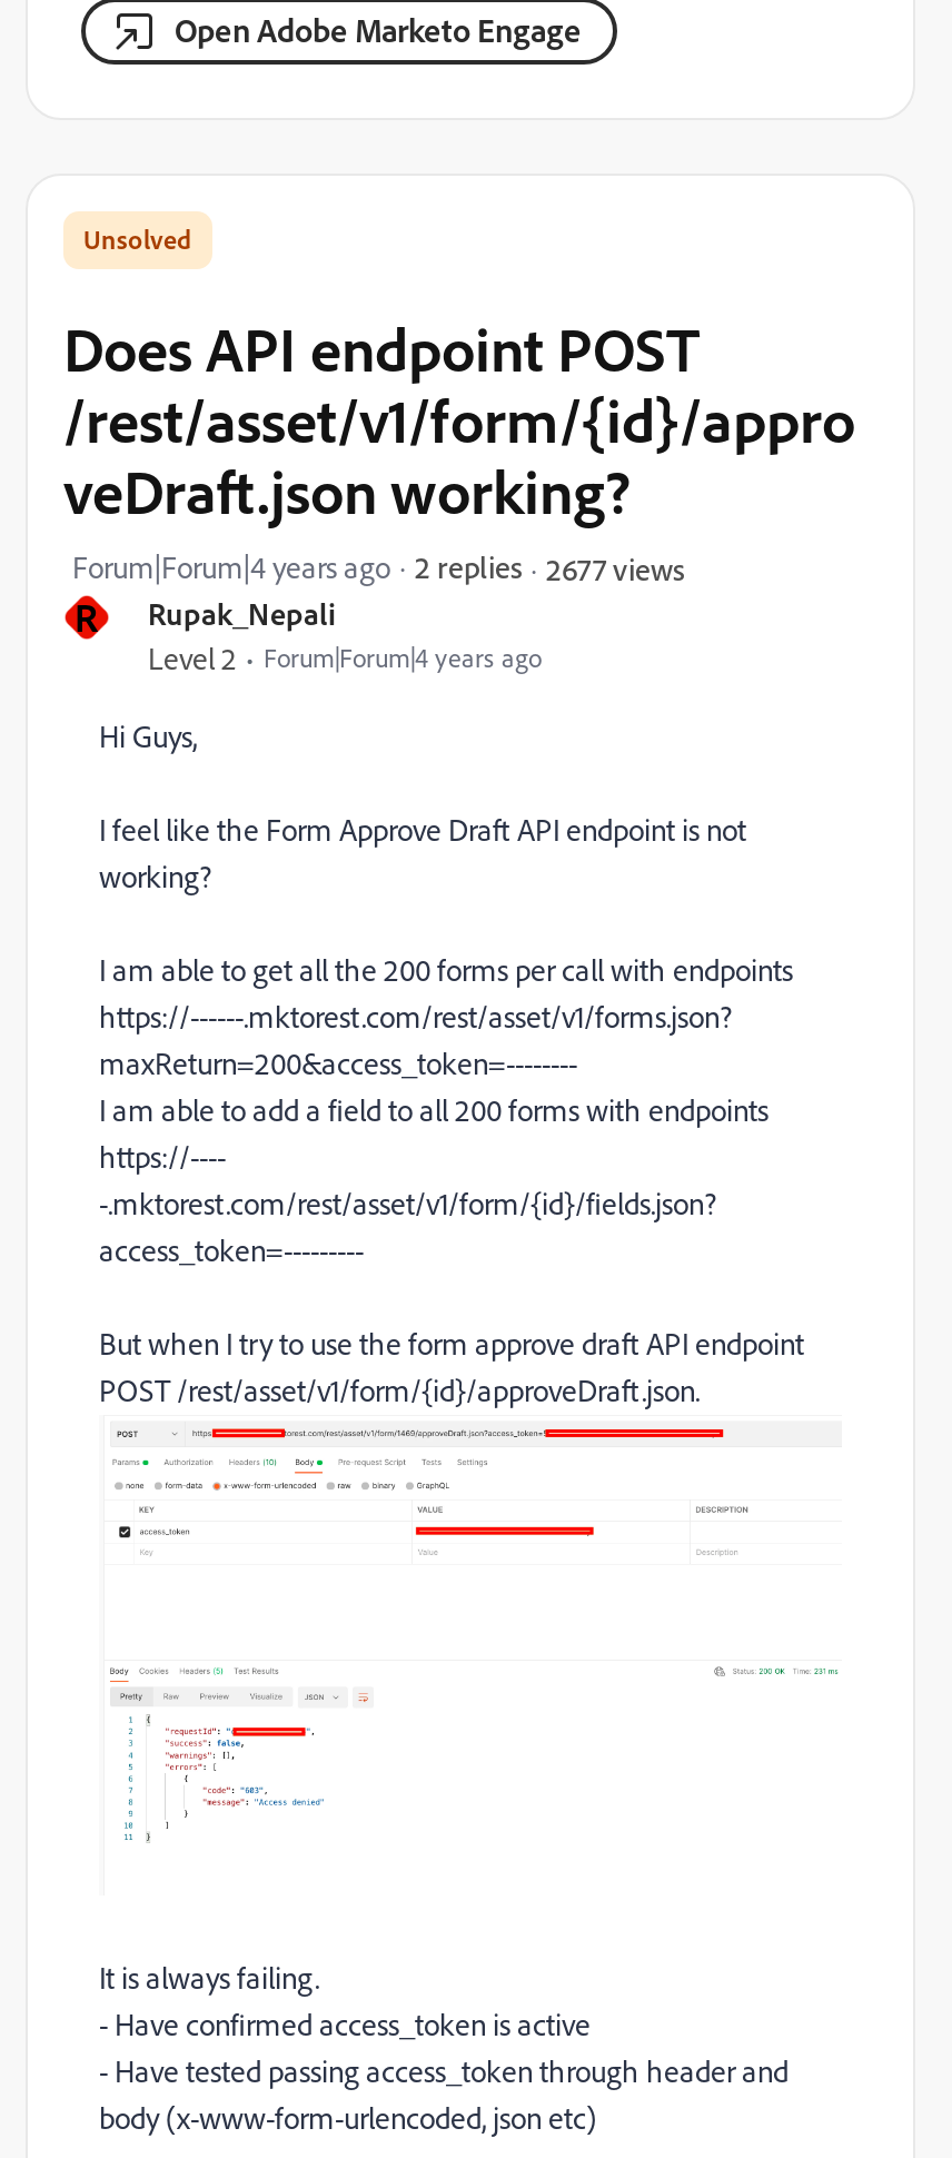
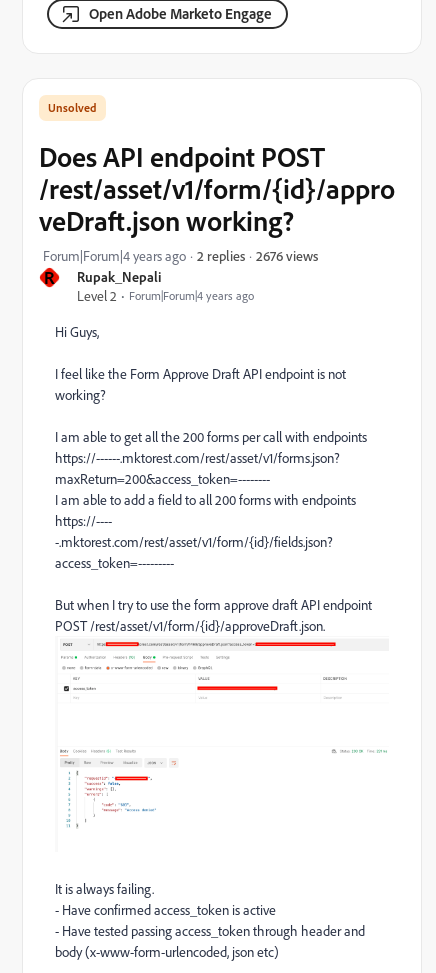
[546,548,684,586] 2677 views -> [256,246,318,263] 2676 views

